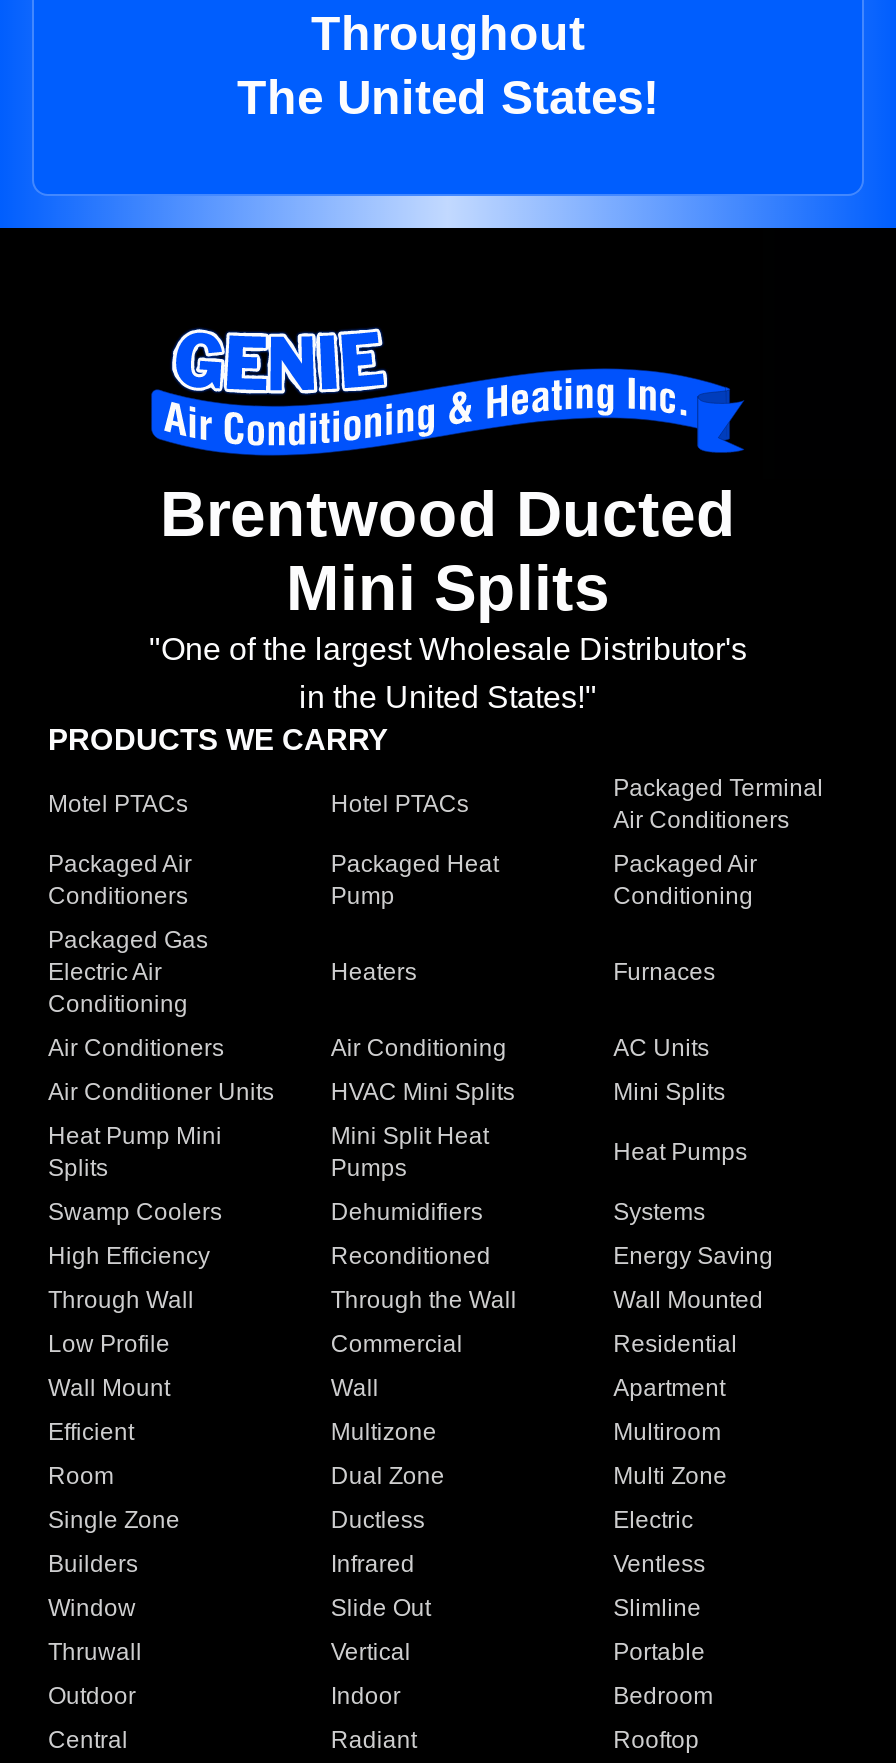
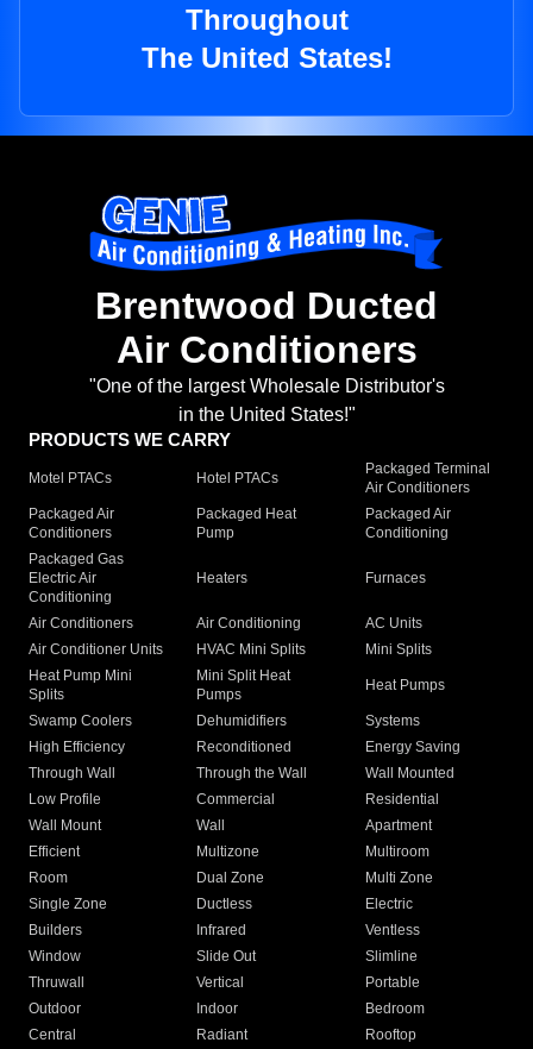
[286,553,610,625] Mini Splits -> [116,329,417,371] Air Conditioners

